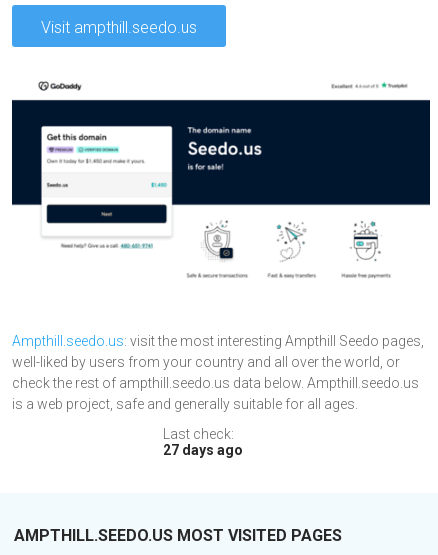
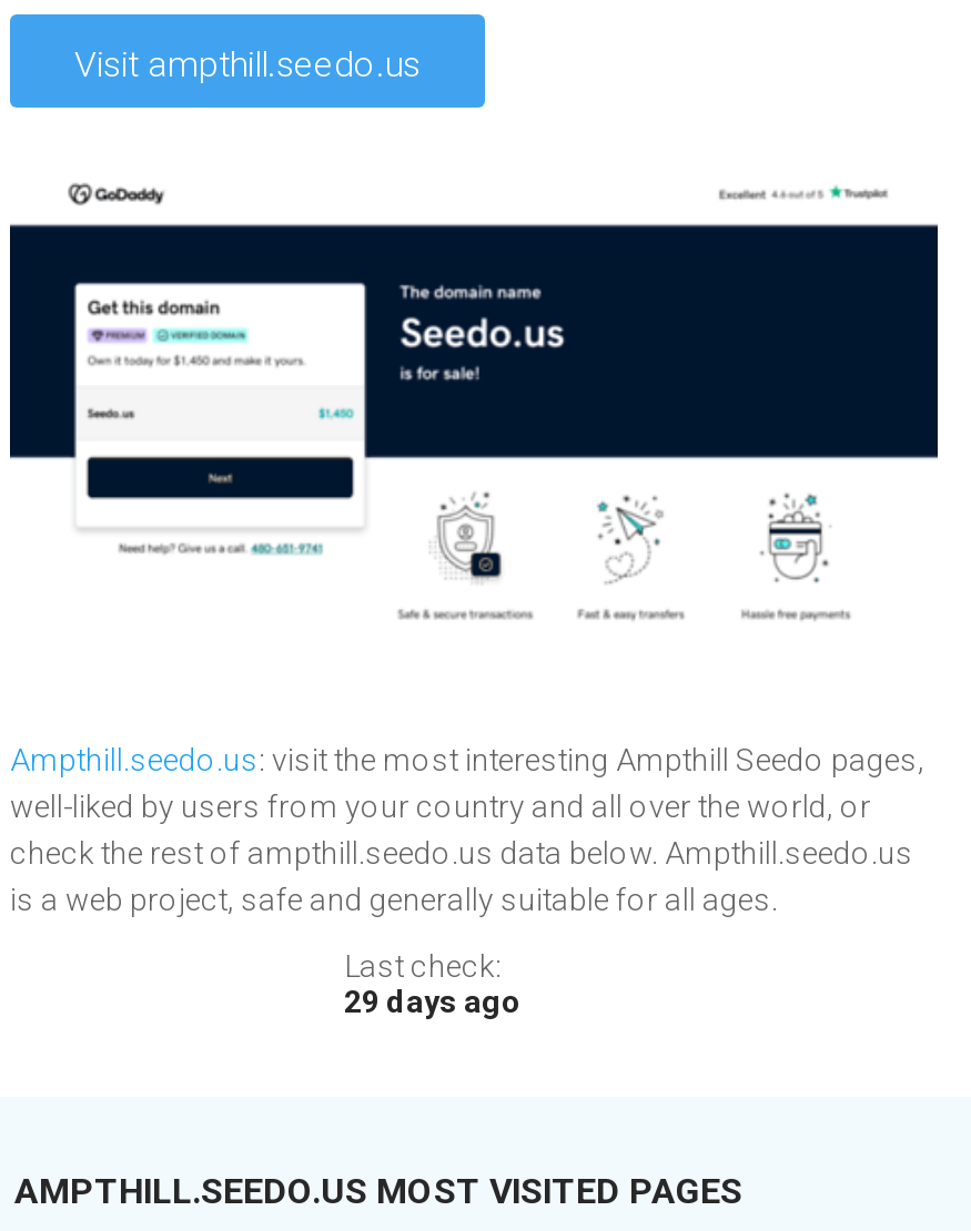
[162,442,242,458] 27 days ago -> [344,984,522,1019] 29 days ago

